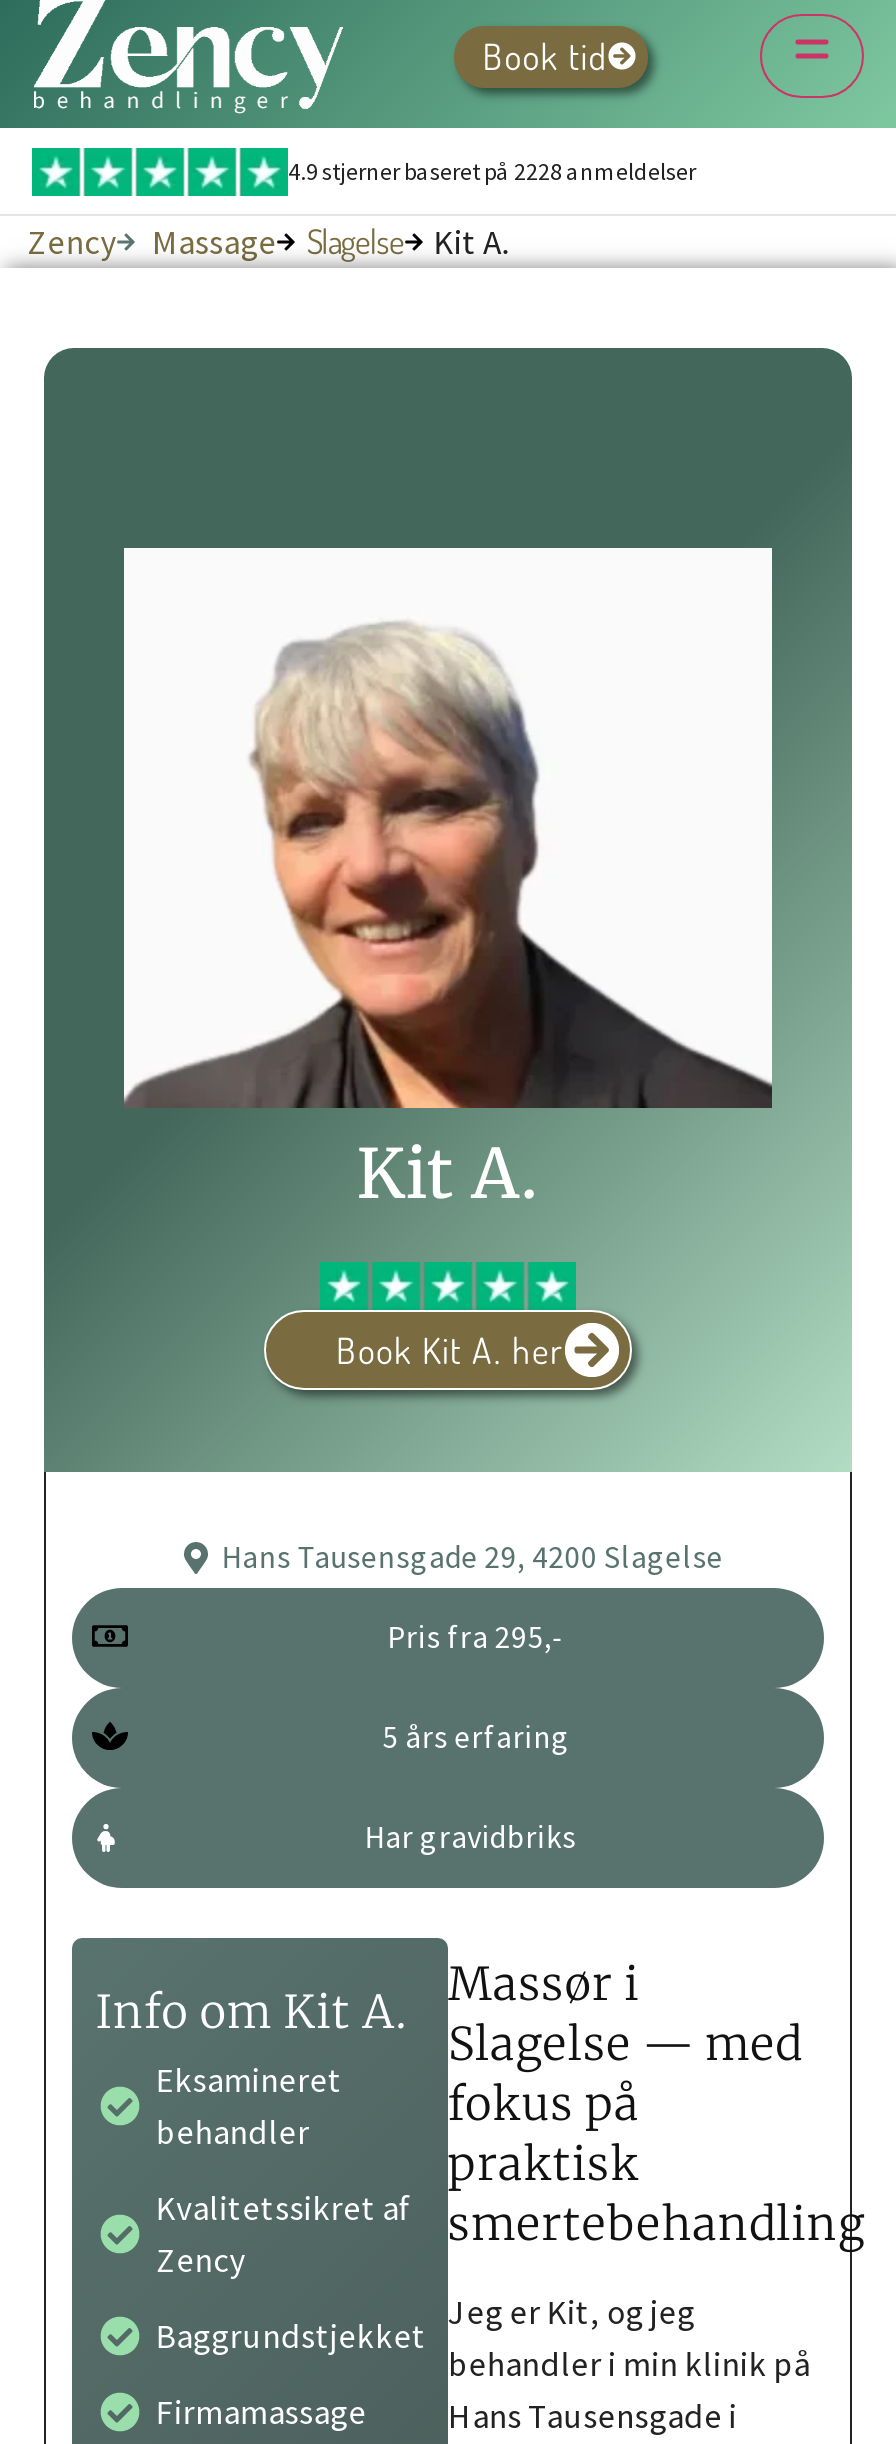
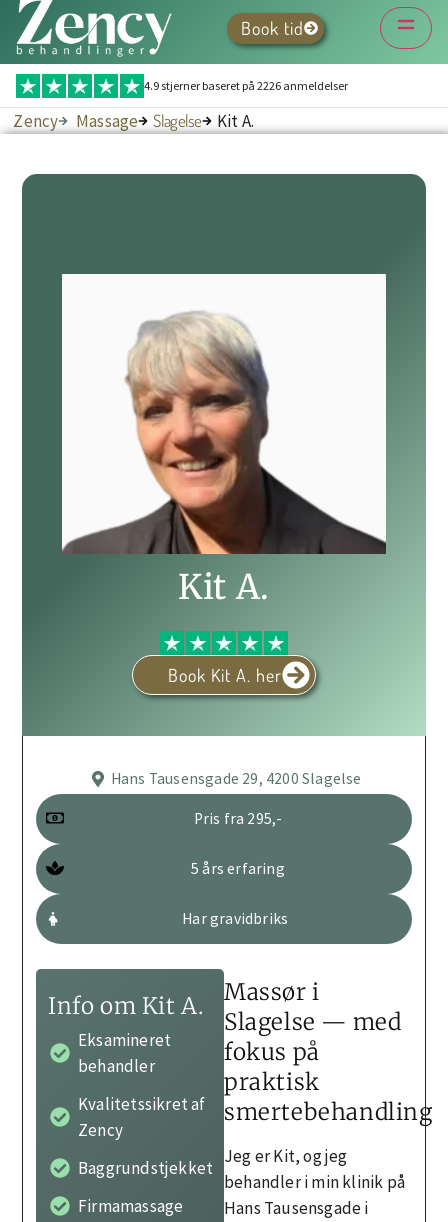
[288,156,696,186] 4.9 stjerner baseret på 2228 anmeldelser -> [144,78,348,93] 4.9 stjerner baseret på 2226 anmeldelser

